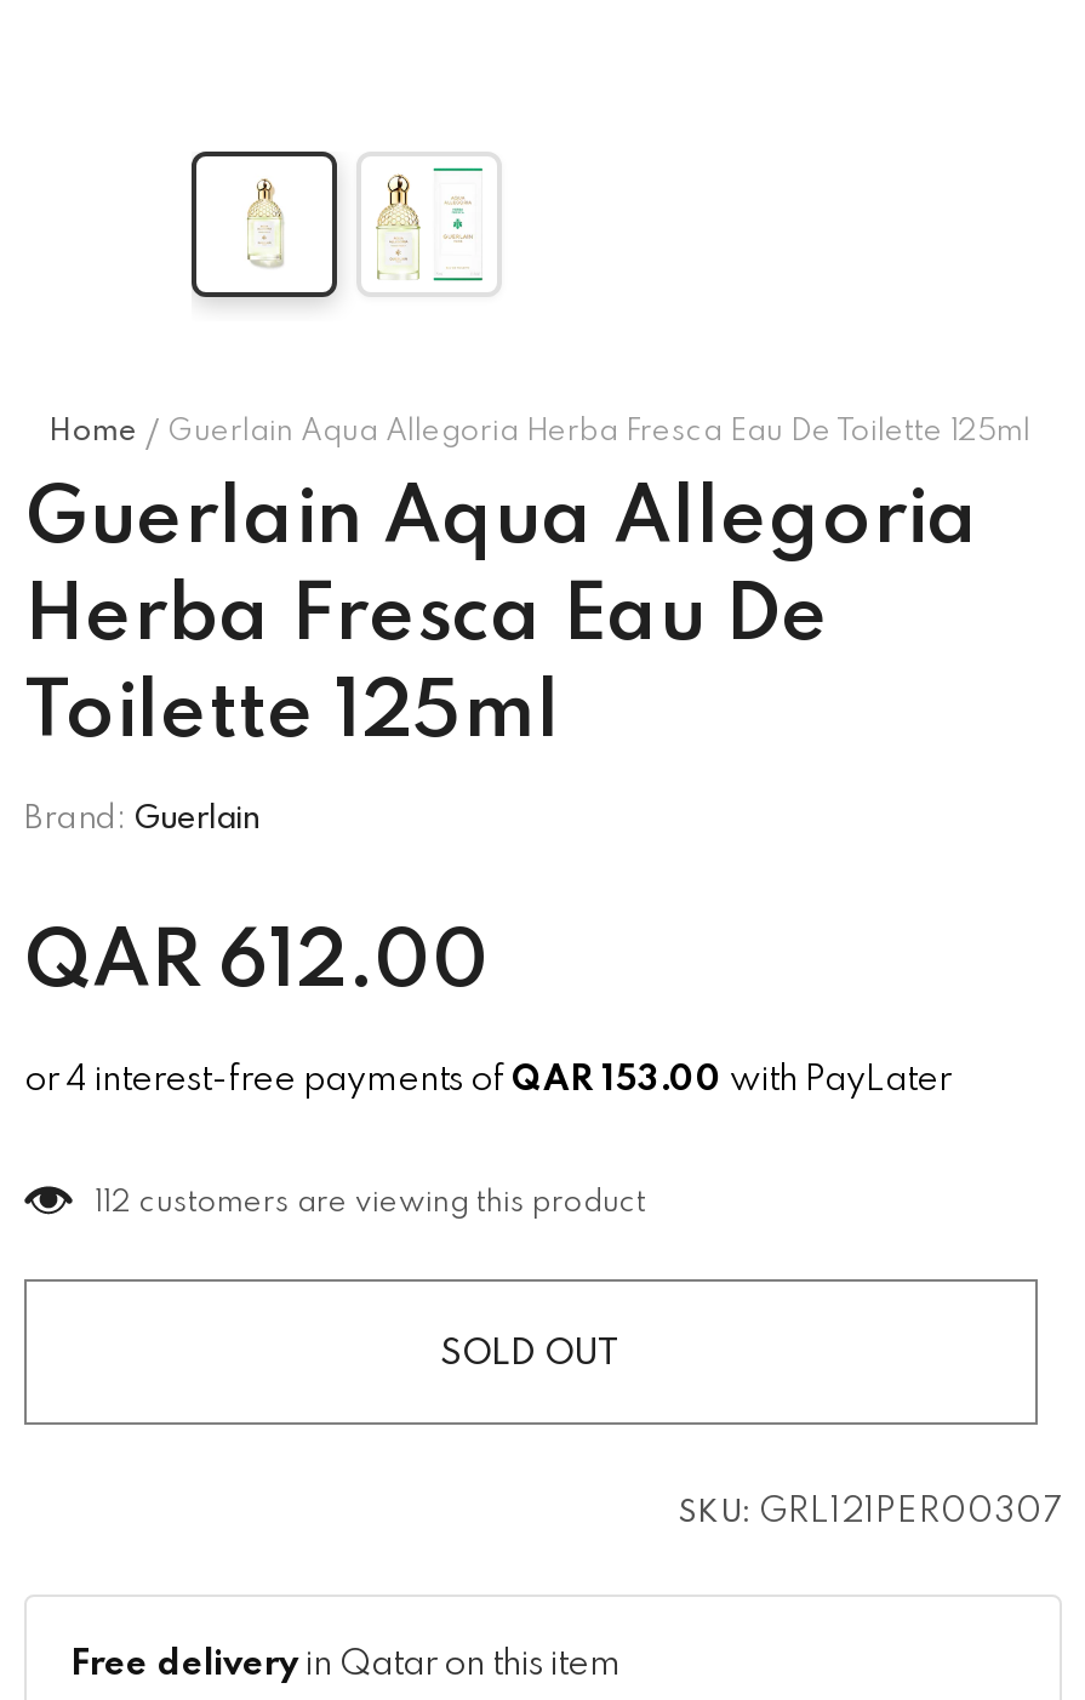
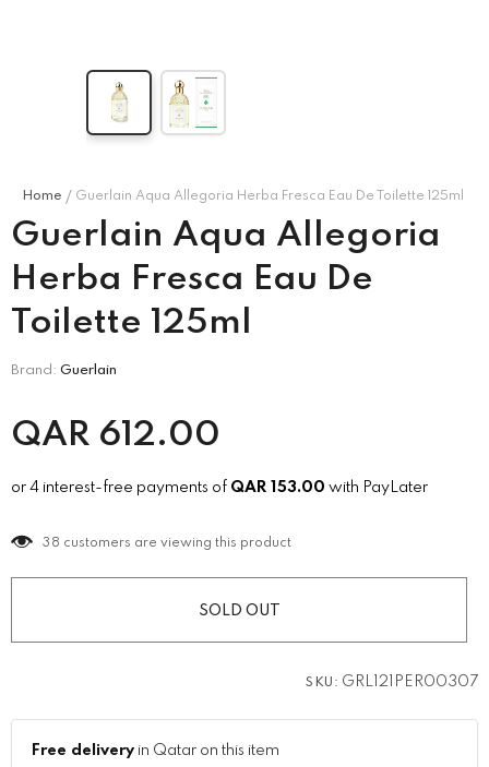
[95,1190,646,1220] 112 customers are viewing this product -> [43,537,291,550] 38 customers are viewing this product

